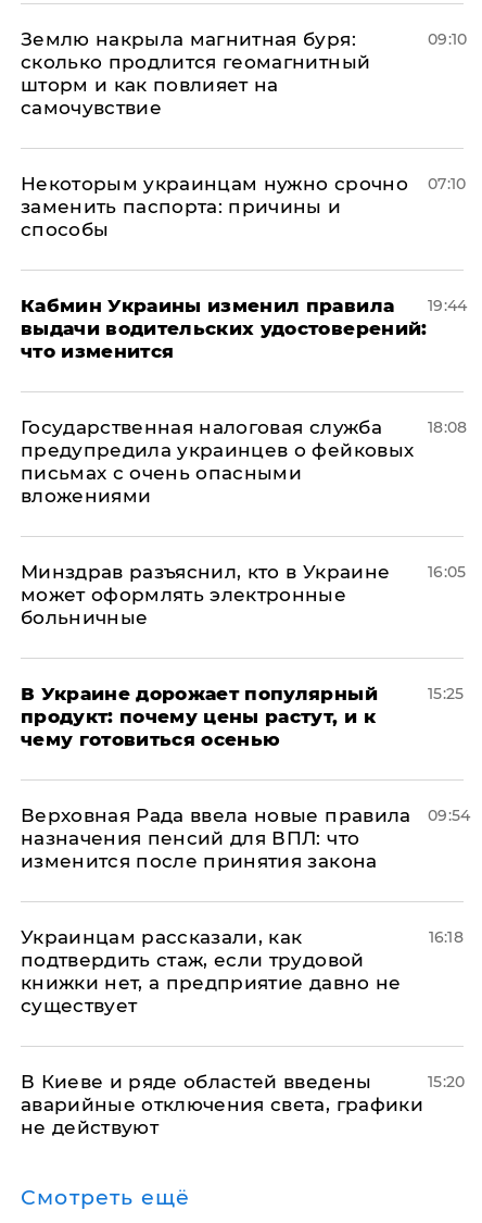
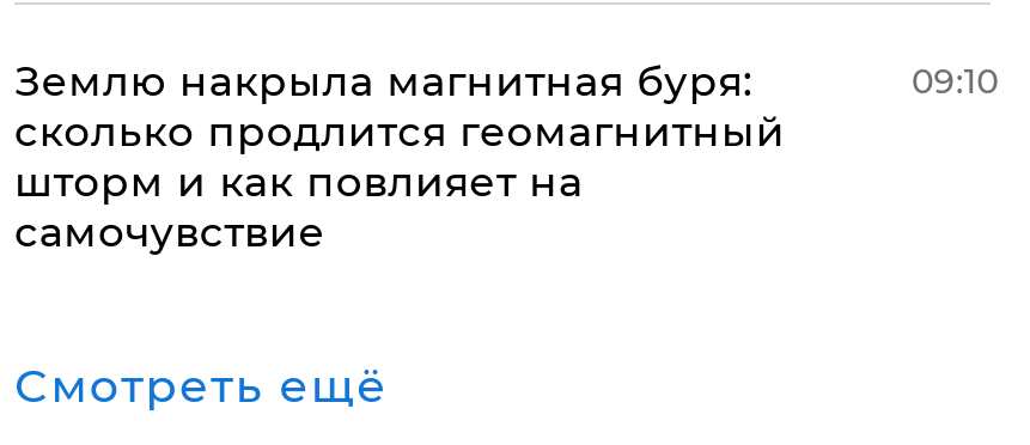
[21,173,408,240] Некоторым украинцам нужно срочно | заменить паспорта: причины и | способы -> none
[428,174,466,193] 07:10 -> none
[21,294,427,362] Кабмин Украины изменил правила | выдачи водительских удостоверений: | что изменится -> none
[428,296,467,315] 19:44 -> none
[21,416,414,506] Государственная налоговая служба | предупредила украинцев о фейковых | письмах с очень опасными | вложениями -> none
[428,417,467,437] 18:08 -> none
[21,561,390,628] Минздрав разъяснил, кто в Украине | может оформлять электронные | больничные -> none
[428,562,466,581] 16:05 -> none
[21,683,378,750] В Украине дорожает популярный | продукт: почему цены растут, и к | чему готовиться осенью -> none
[428,684,464,703] 15:25 -> none
[21,804,411,872] Верховная Рада ввела новые правила | назначения пенсий для ВПЛ: что | изменится после принятия закона -> none
[428,805,470,825] 09:54 -> none
[21,926,401,1016] Украинцам рассказали, как | подтвердить стаж, если трудовой | книжки нет, а предприятие давно не | существует -> none
[428,927,464,947] 16:18 -> none
[21,1071,423,1138] В Киеве и ряде областей введены | аварийные отключения света, графики | не действуют -> none
[428,1072,465,1091] 15:20 -> none

